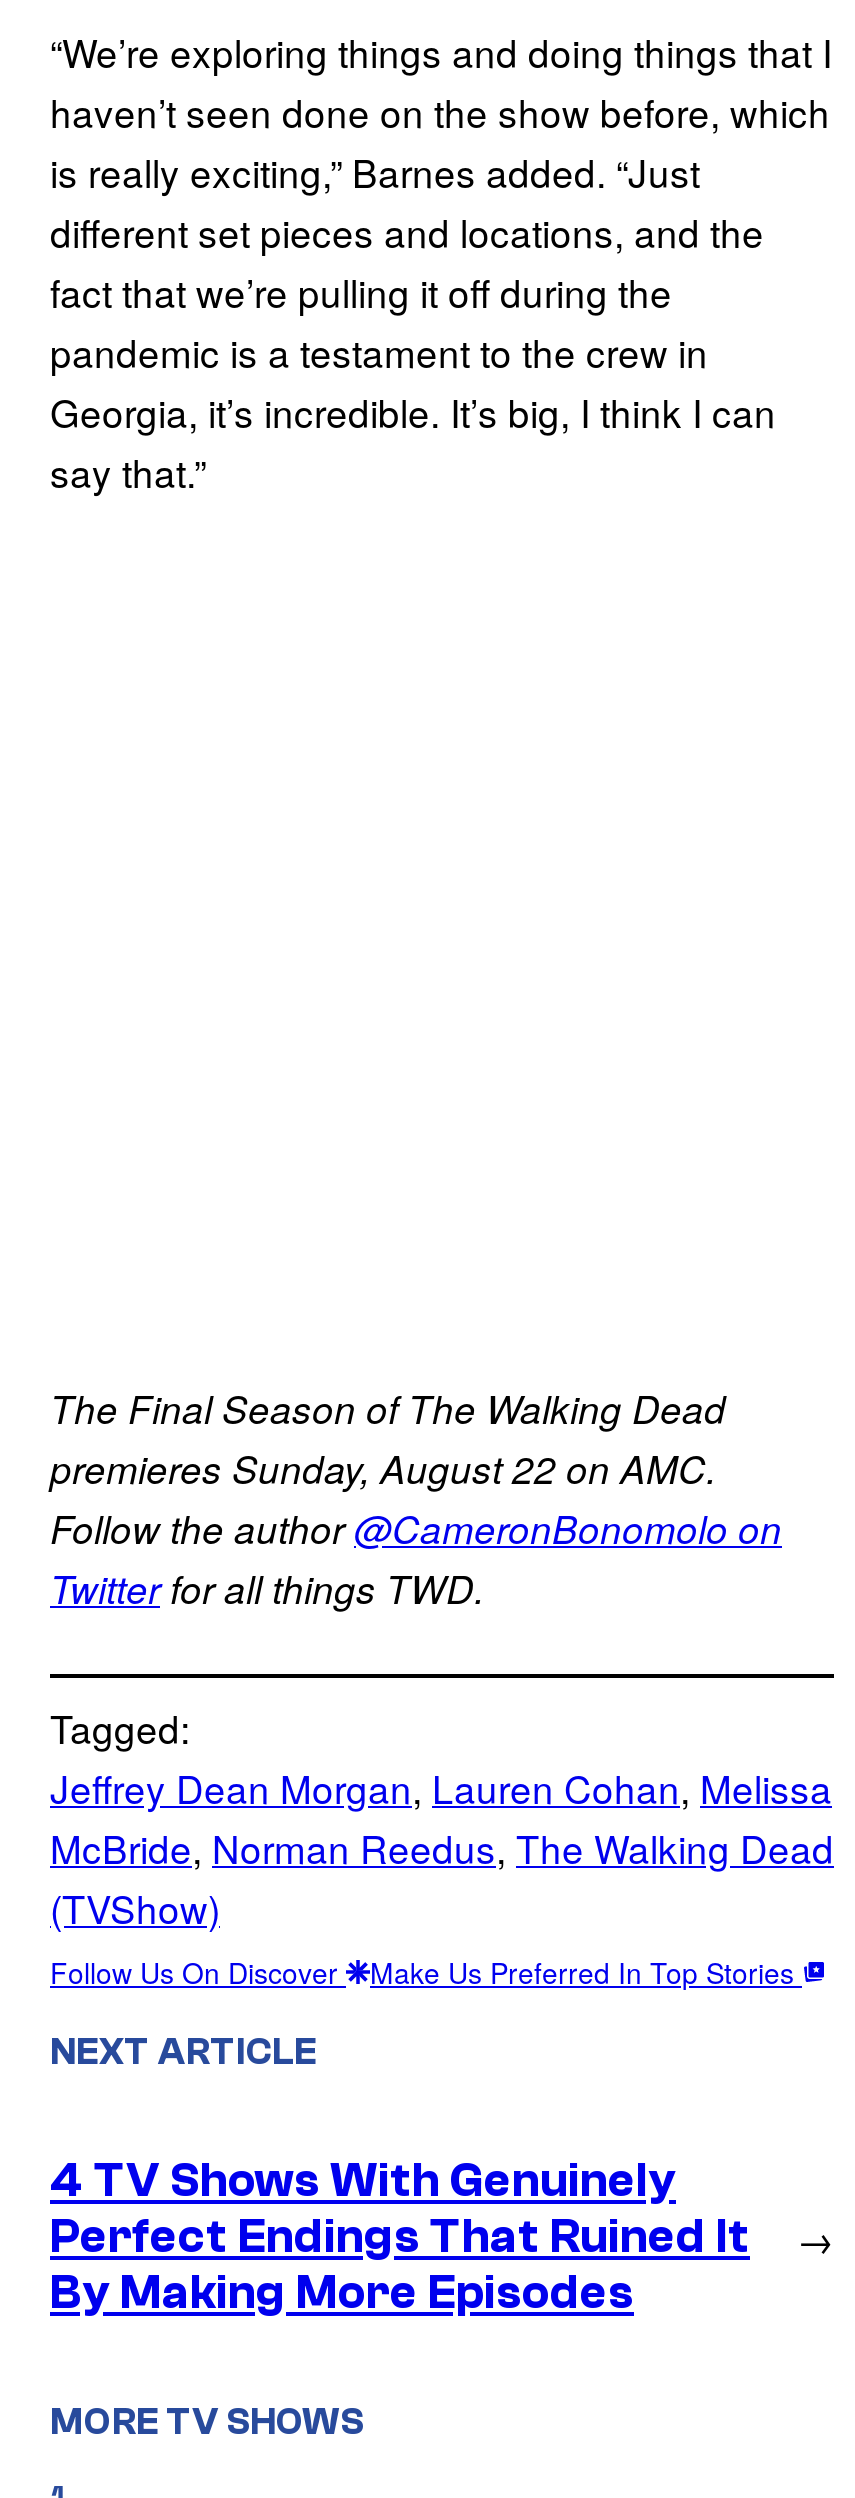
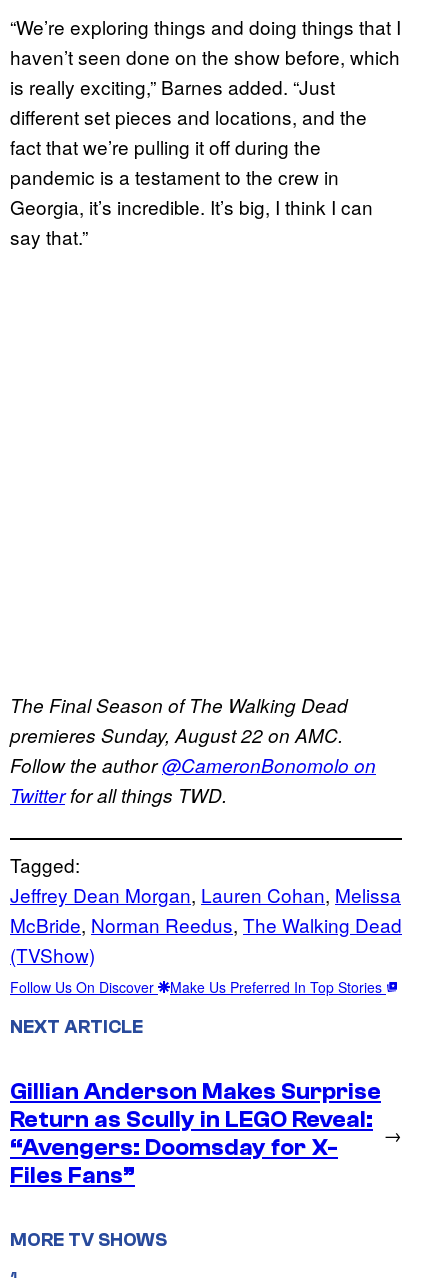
[50,2153,750,2319] 4 TV Shows With Genuinely | Perfect Endings That Ruined It | By Making More Episodes -> [10,1077,381,1188] Gillian Anderson Makes Surprise | Return as Scully in LEGO Reveal: | “Avengers: Doomsday for X- | Files Fans”

